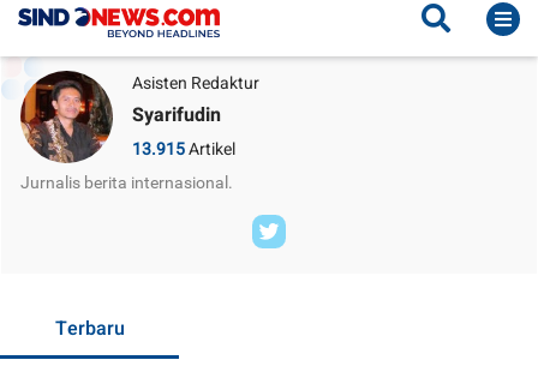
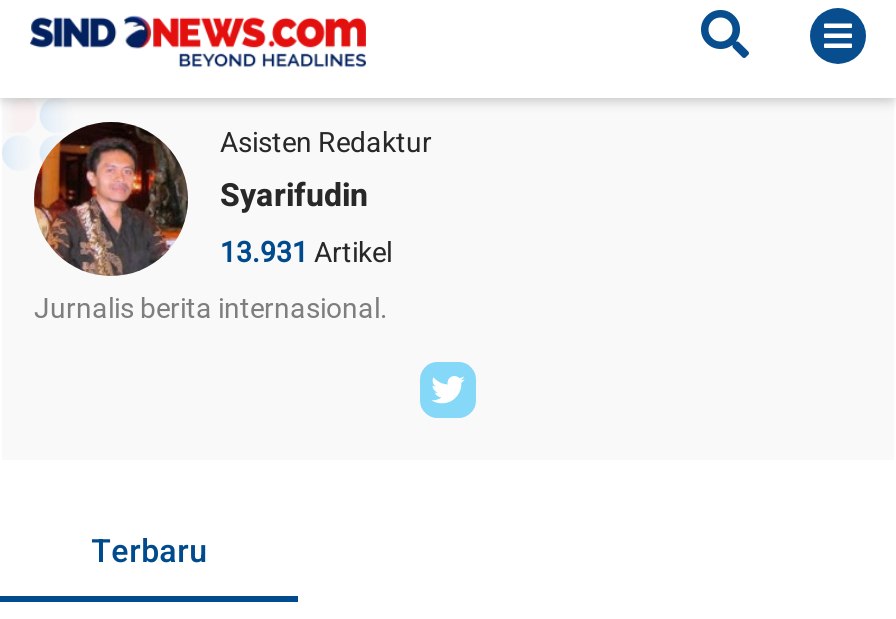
[132,137,235,162] 13.915 Artikel -> [220,232,392,274] 13.931 Artikel

